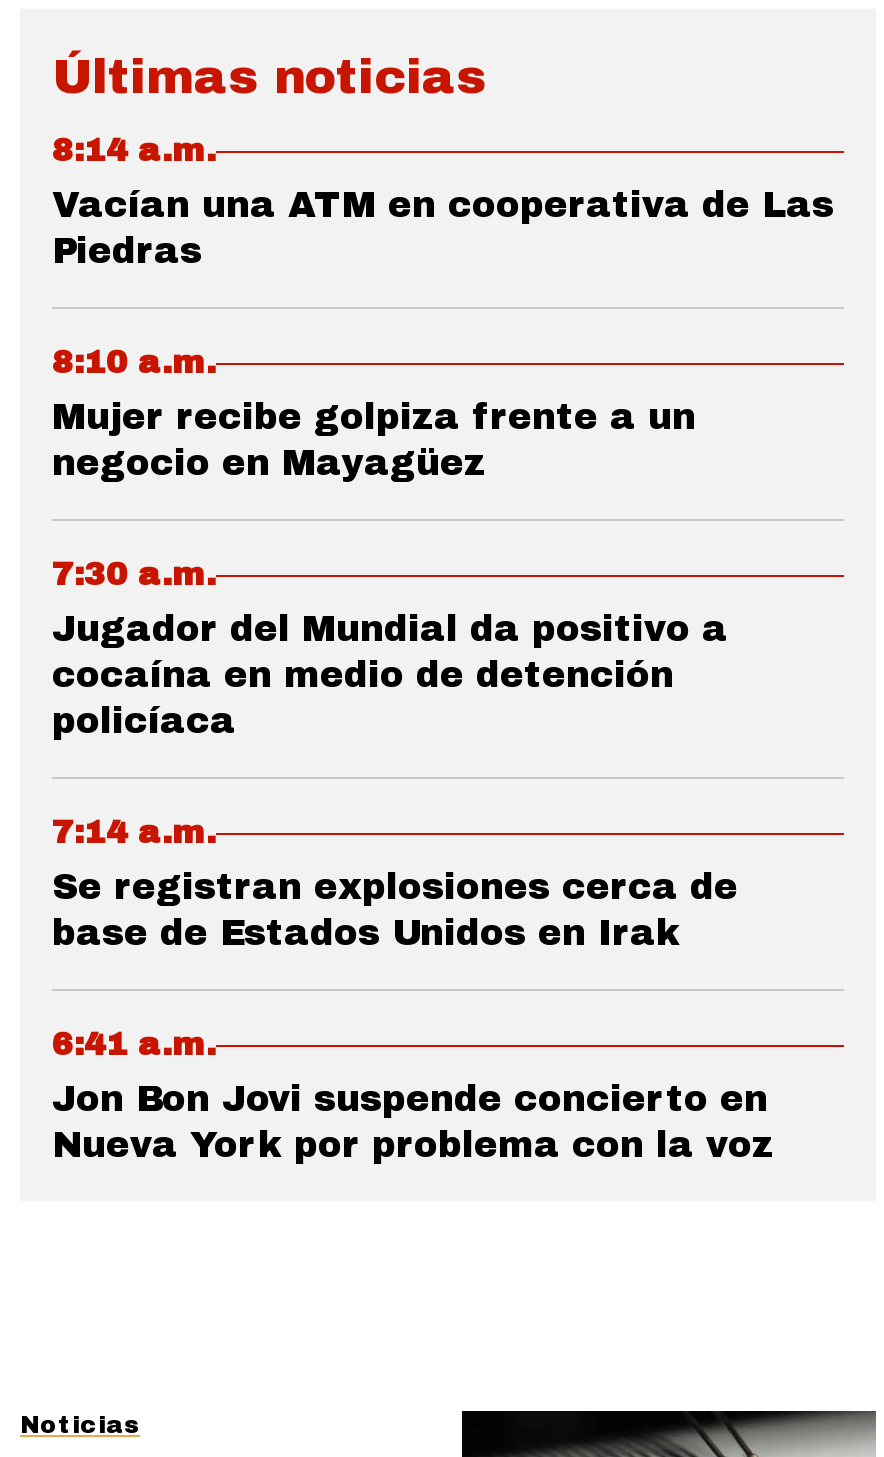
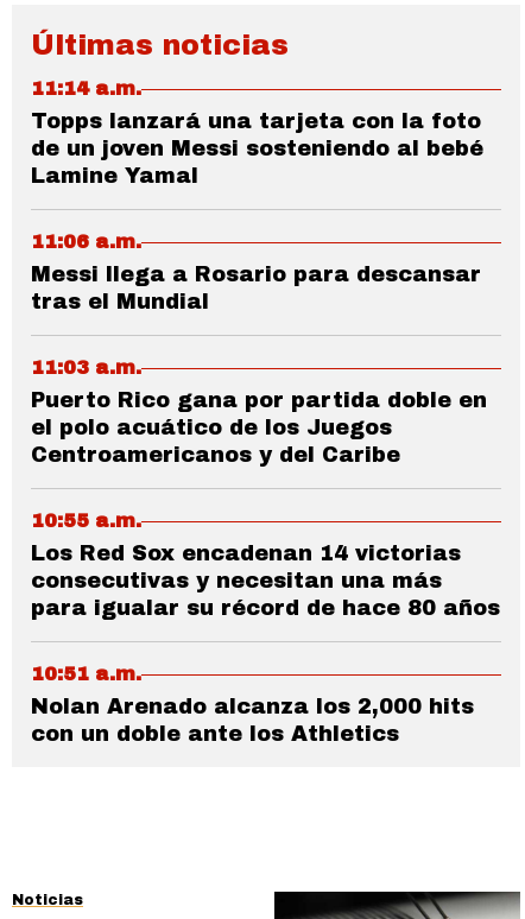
[52,133,834,271] 8:14 a.m. | Vacían una ATM en cooperativa de Las | Piedras -> [31,79,483,188] 11:14 a.m. | Topps lanzará una tarjeta con la foto | de un joven Messi sosteniendo al bebé | Lamine Yamal
[52,345,696,483] 8:10 a.m. | Mujer recibe golpiza frente a un | negocio en Mayagüez -> [31,232,481,314] 11:06 a.m. | Messi llega a Rosario para descansar | tras el Mundial
[52,557,728,741] 7:30 a.m. | Jugador del Mundial da positivo a | cocaína en medio de detención | policíaca -> [31,358,487,467] 11:03 a.m. | Puerto Rico gana por partida doble en | el polo acuático de los Juegos | Centroamericanos y del Caribe
[52,815,738,953] 7:14 a.m. | Se registran explosiones cerca de | base de Estados Unidos en Irak -> [31,511,500,620] 10:55 a.m. | Los Red Sox encadenan 14 victorias | consecutivas y necesitan una más | para igualar su récord de hace 80 años
[52,1027,774,1165] 6:41 a.m. | Jon Bon Jovi suspende concierto en | Nueva York por problema con la voz -> [31,664,474,746] 10:51 a.m. | Nolan Arenado alcanza los 2,000 hits | con un doble ante los Athletics

